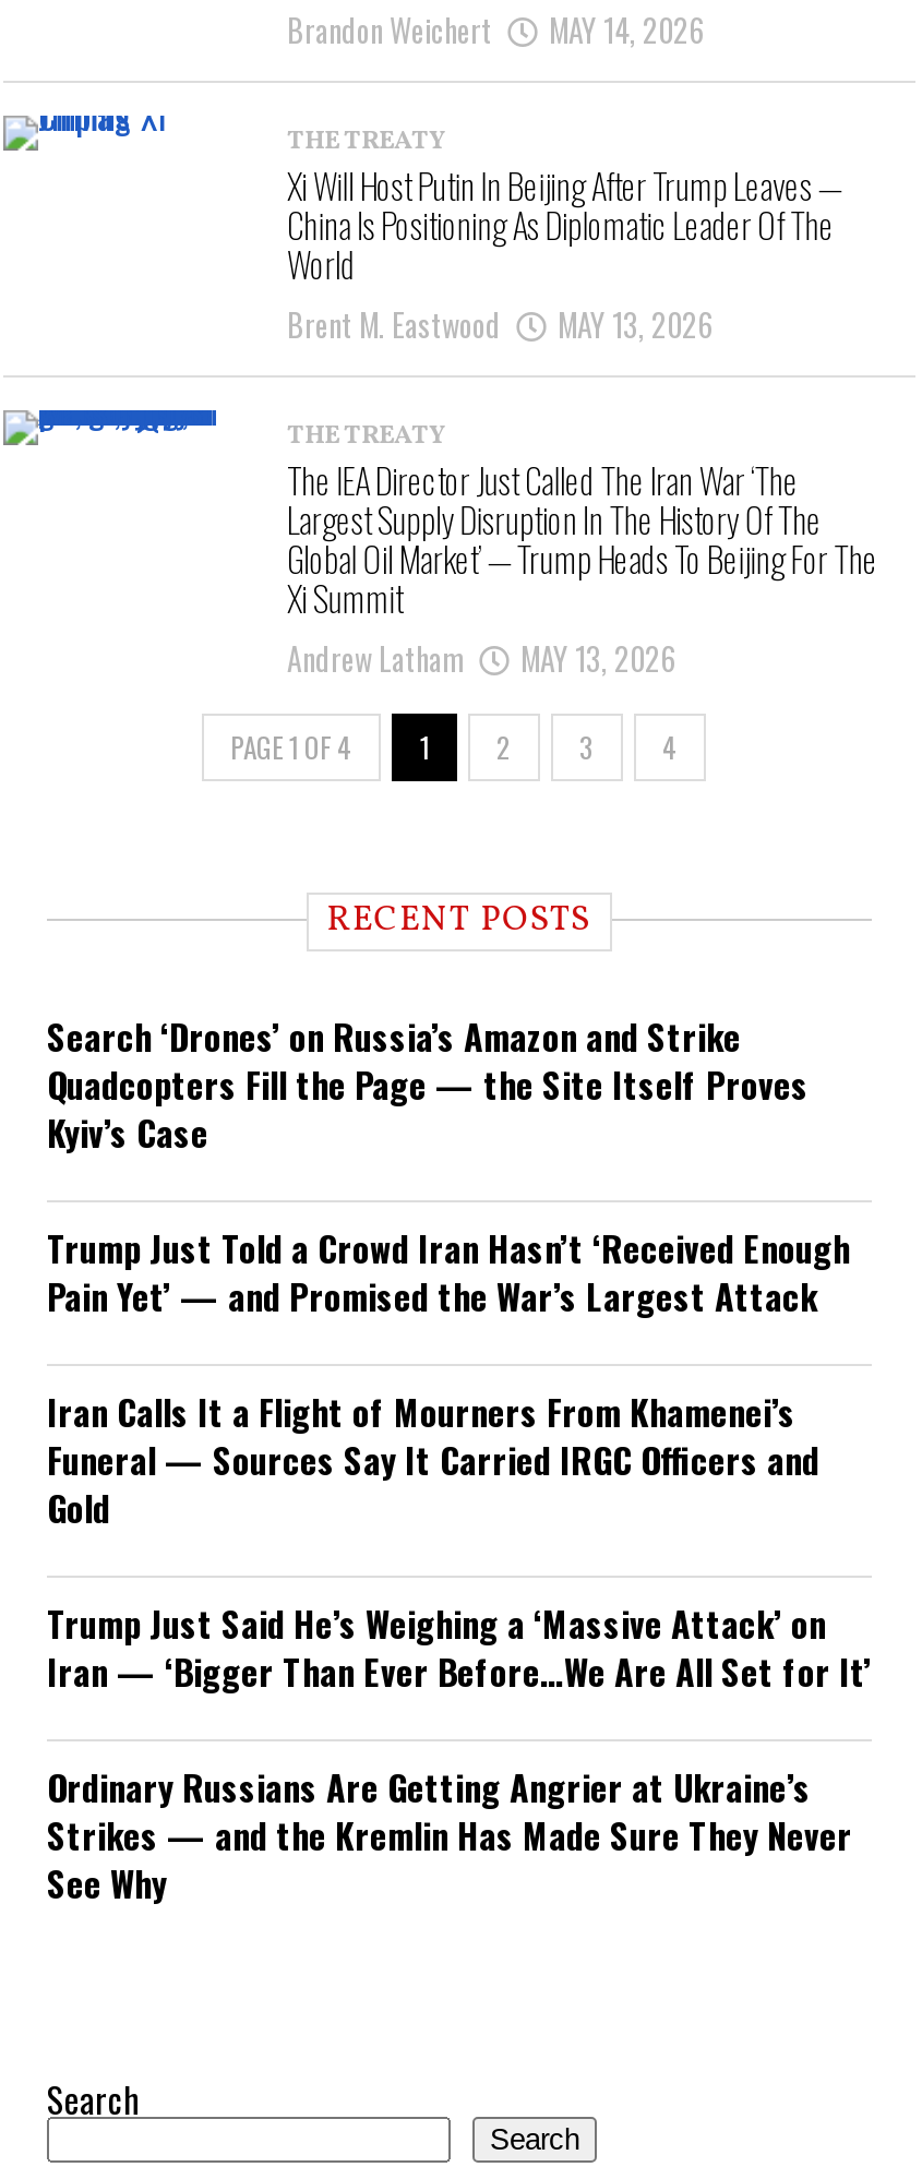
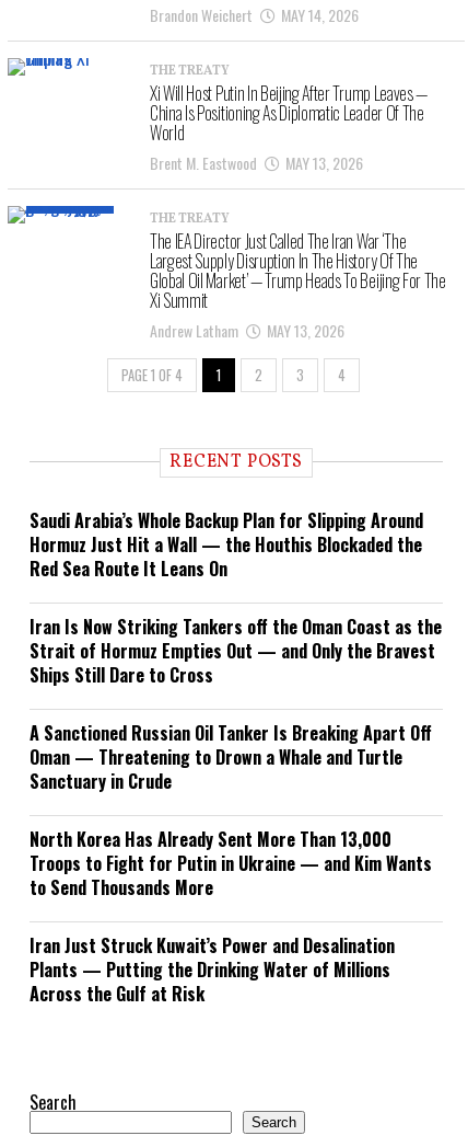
[47,1010,809,1159] Search ‘Drones’ on Russia’s Amazon and Strike | Quadcopters Fill the Page — the Site Itself Proves | Kyiv’s Case -> [30,507,423,582] Saudi Arabia’s Whole Backup Plan for Slipping Around | Hormuz Just Hit a Wall — the Houthis Blockaded the | Red Sea Route It Leans On
[47,1222,850,1322] Trump Just Told a Crowd Iran Hasn’t ‘Received Enough | Pain Yet’ — and Promised the War’s Largest Attack -> [30,613,442,688] Iran Is Now Striking Tankers off the Oman Coast as the | Strait of Hormuz Empties Out — and Only the Bravest | Ships Still Dare to Cross
[47,1386,819,1534] Iran Calls It a Flight of Mourners From Khamenei’s | Funeral — Sources Say It Carried IRGC Officers and | Gold -> [30,720,432,794] A Sanctioned Russian Oil Tanker Is Breaking Apart Off | Oman — Threatening to Drown a Whale and Turtle | Sanctuary in Crude
[47,1597,872,1698] Trump Just Said He’s Weighing a ‘Massive Attack’ on | Iran — ‘Bigger Than Ever Before…We Are All Set for It’ -> [30,826,432,901] North Korea Has Already Sent More Than 13,000 | Troops to Fight for Putin in Ukraine — and Kim Wants | to Send Thousands More
[47,1761,852,1909] Ordinary Russians Are Getting Angrier at Ukraine’s | Strikes — and the Kremlin Has Made Sure They Never | See Why -> [30,932,395,1007] Iran Just Struck Kuwait’s Power and Desalination | Plants — Putting the Drinking Water of Millions | Across the Gulf at Risk

